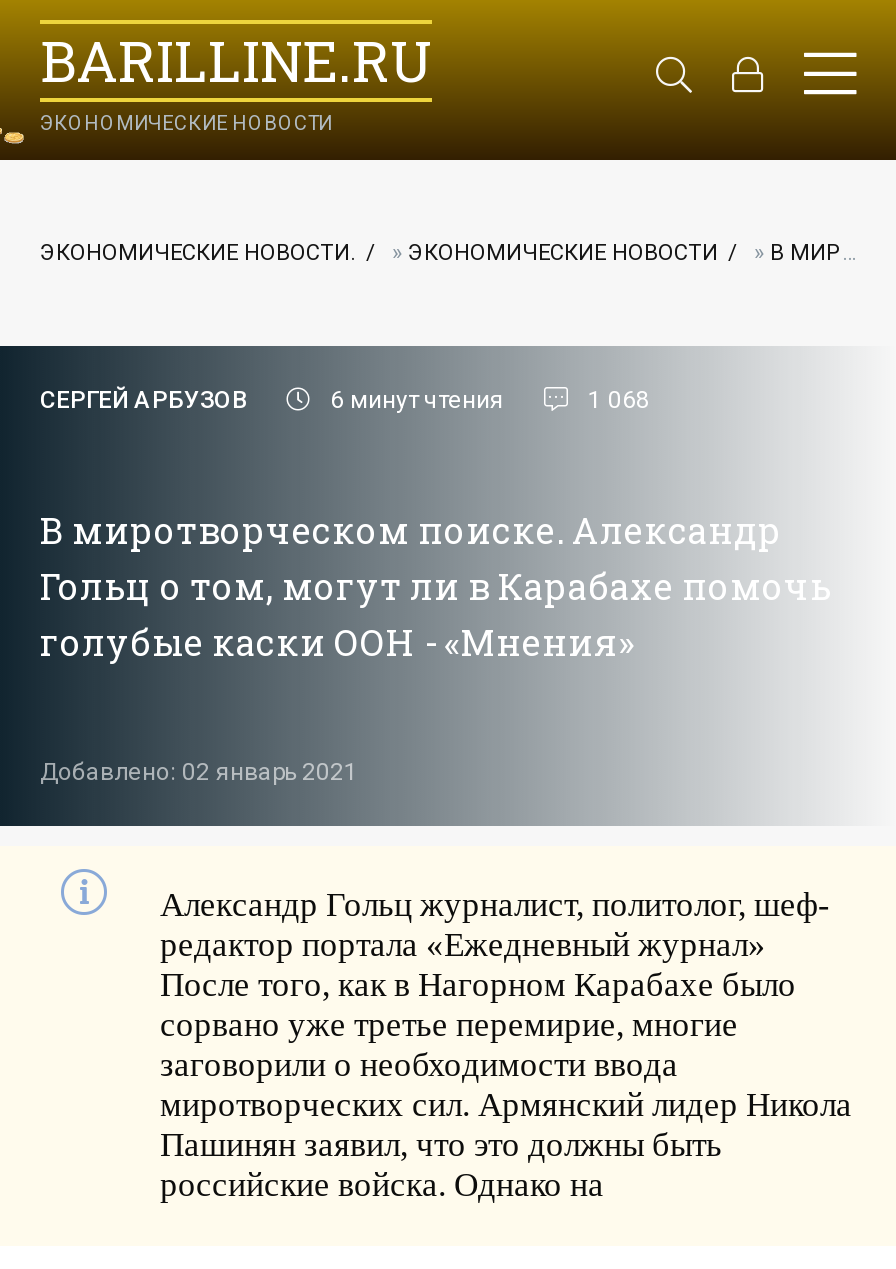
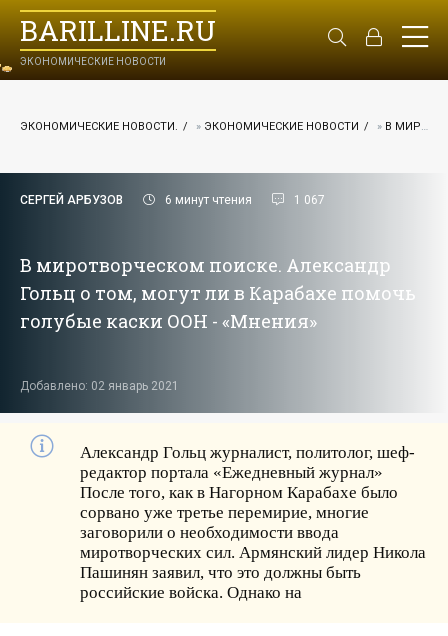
[588,386,650,414] 1 068 -> [294,193,325,207] 1 067

